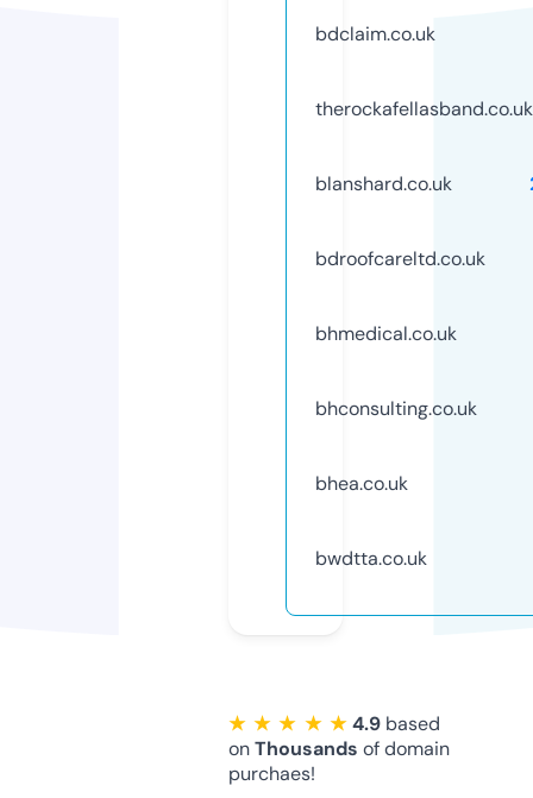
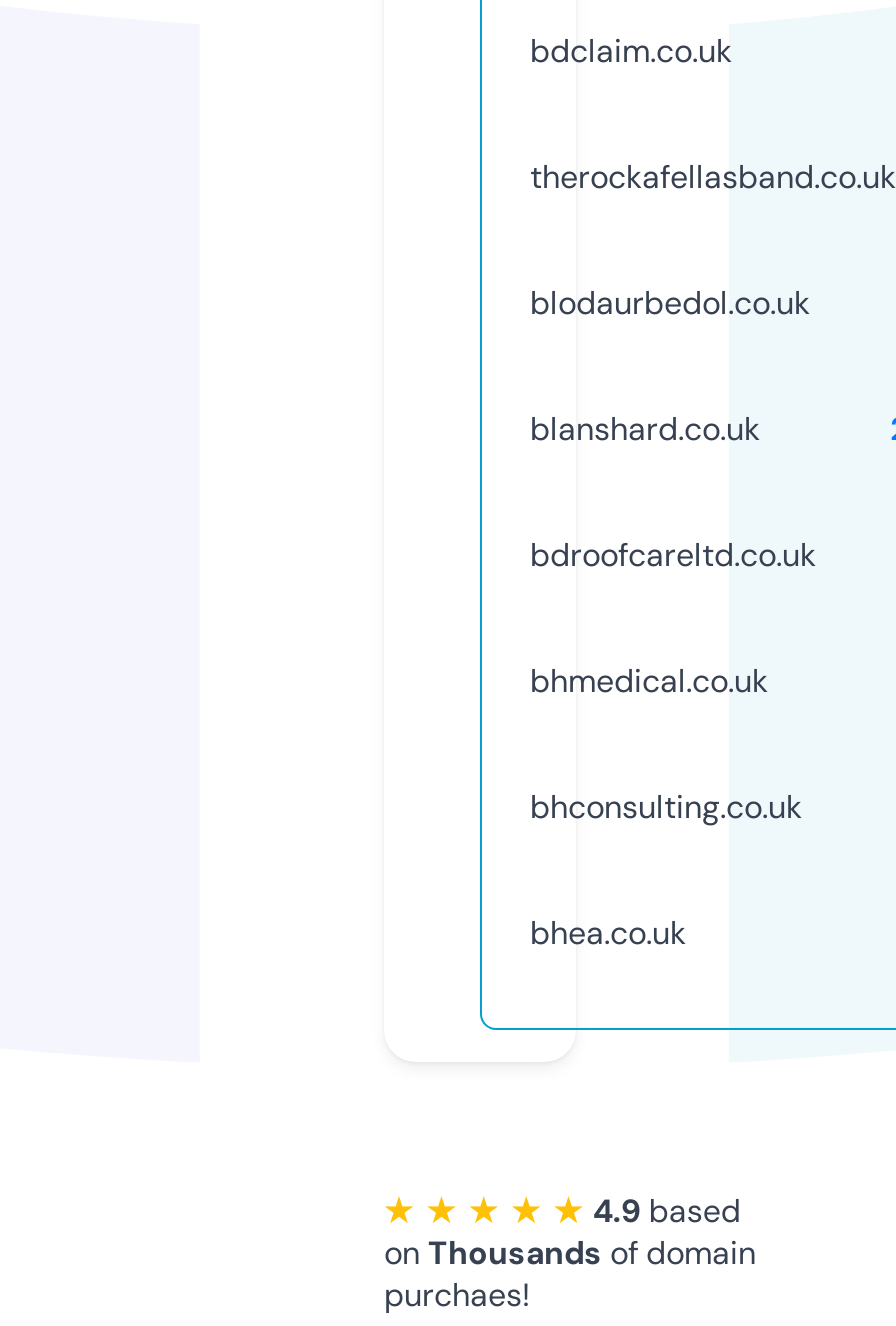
none -> [530,282,810,324] blodaurbedol.co.uk
moved [315,171,485,496] -> [530,408,816,954]: blanshard.co.uk | bdroofcareltd.co.uk | bhmedical.co.uk | bhconsulting.co.uk | bhea.co.uk
[315,546,427,571] bwdtta.co.uk -> none

